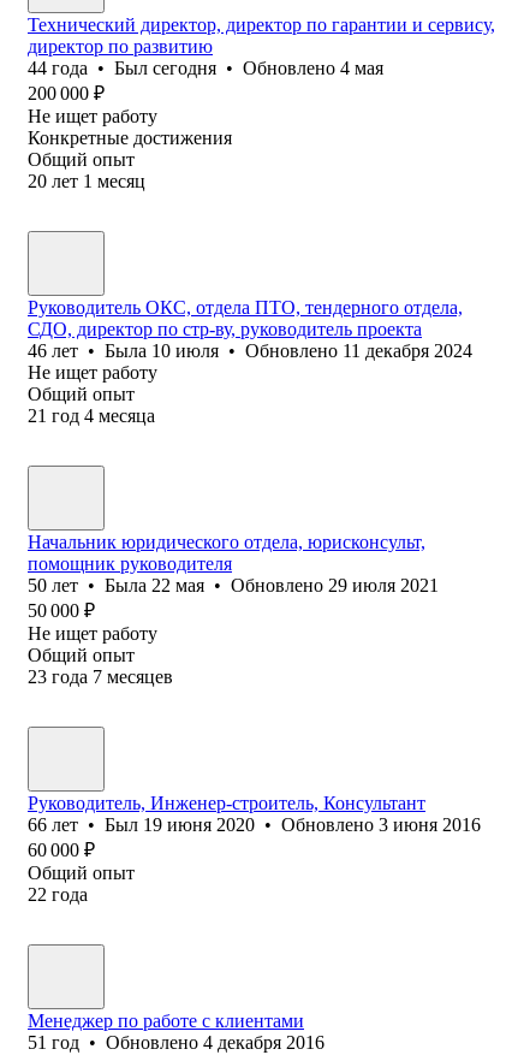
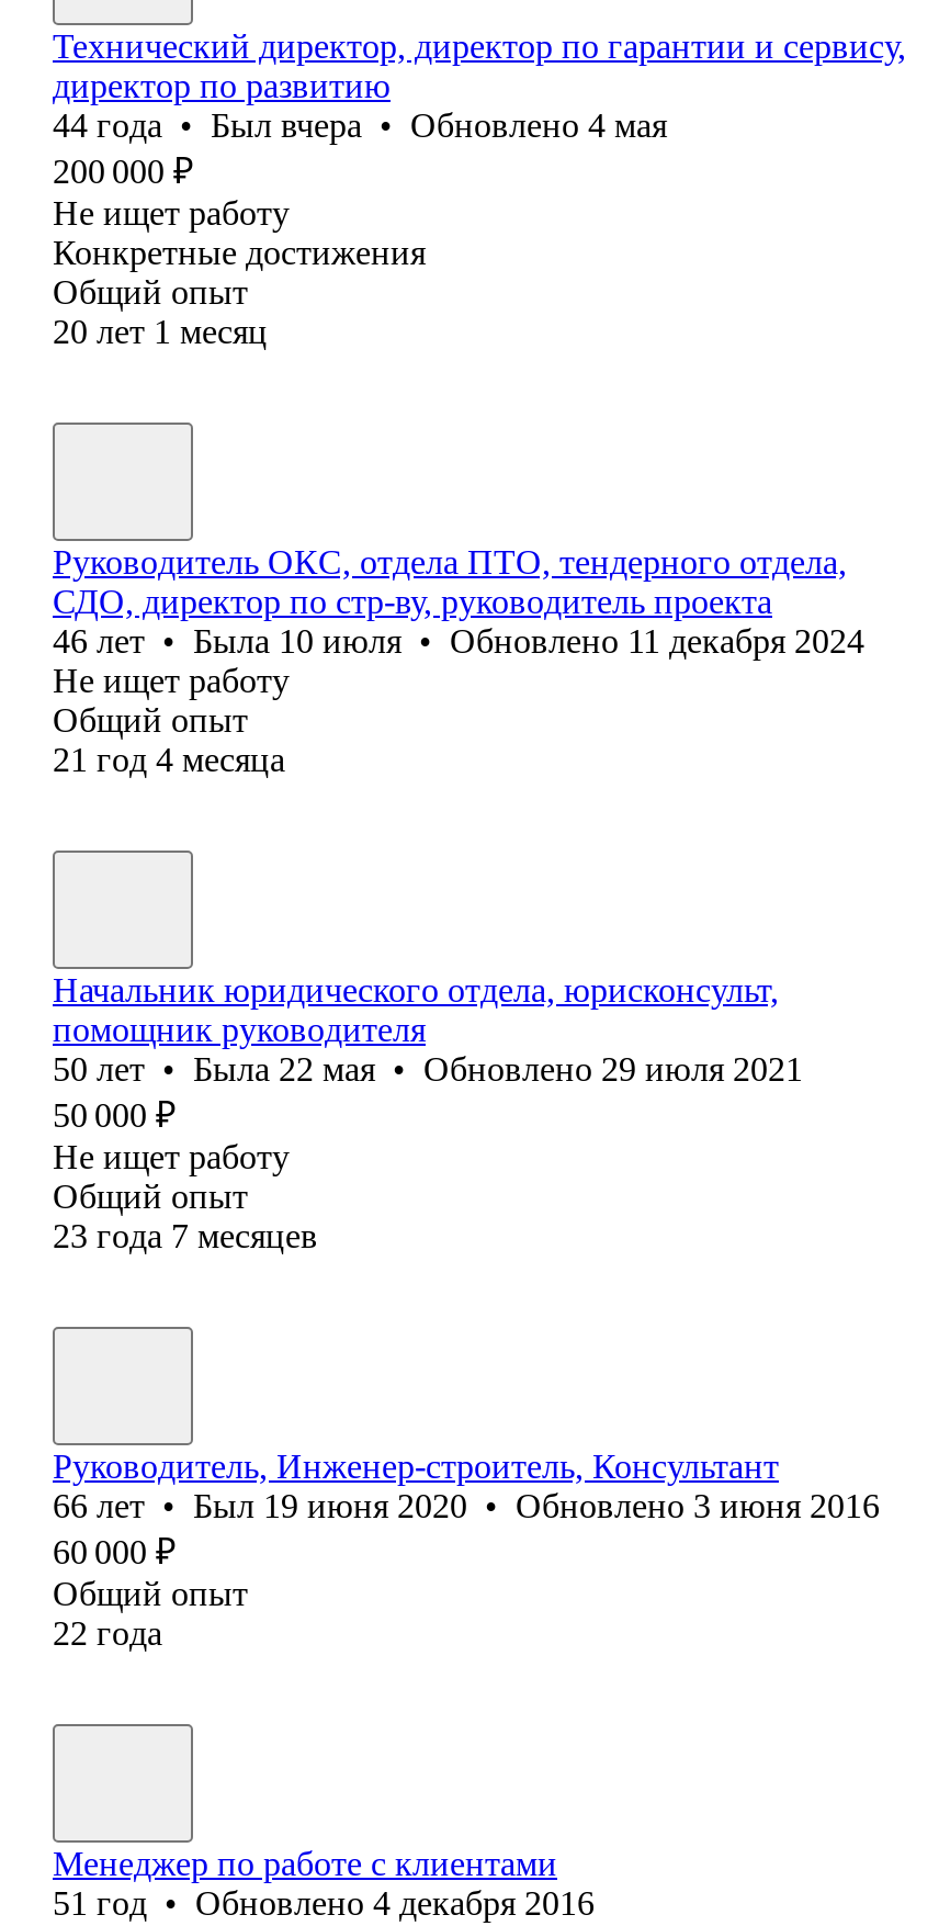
[28,58,383,78] 44 года • Был сегодня • Обновлено 4 мая -> [53,106,667,144] 44 года • Был вчера • Обновлено 4 мая

